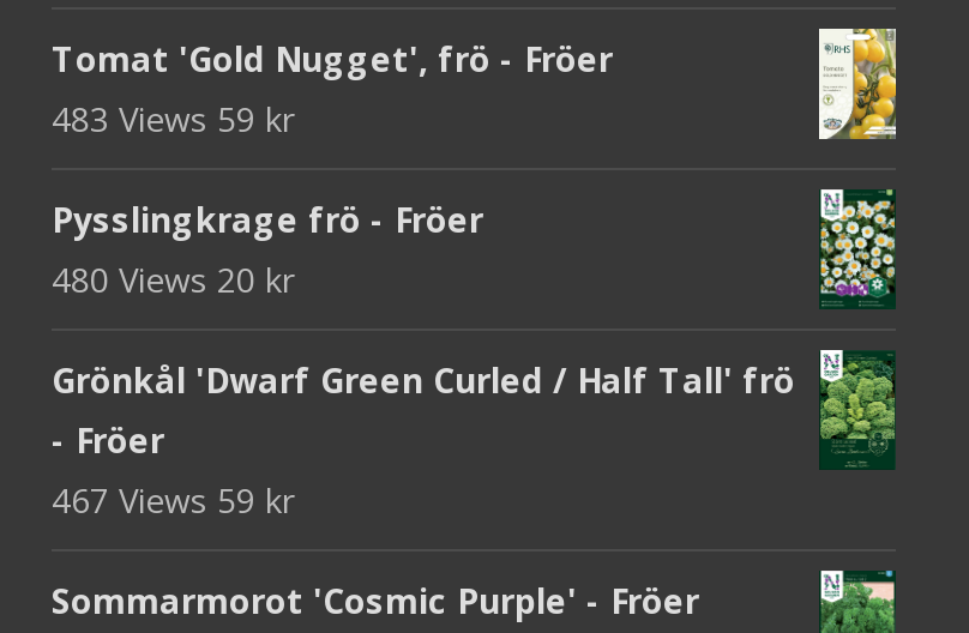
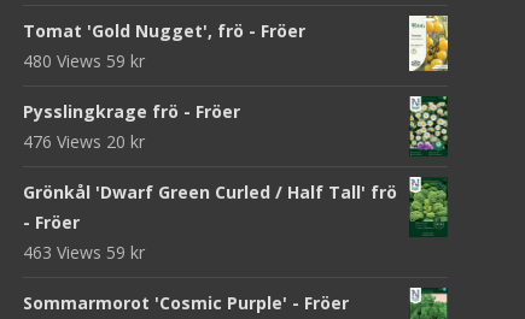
[52,97,294,142] 483 Views 59 kr -> [23,50,145,73] 480 Views 59 kr
[52,258,294,303] 480 Views 20 kr -> [23,130,145,153] 476 Views 20 kr
[52,478,294,524] 467 Views 59 kr -> [23,241,145,264] 463 Views 59 kr

